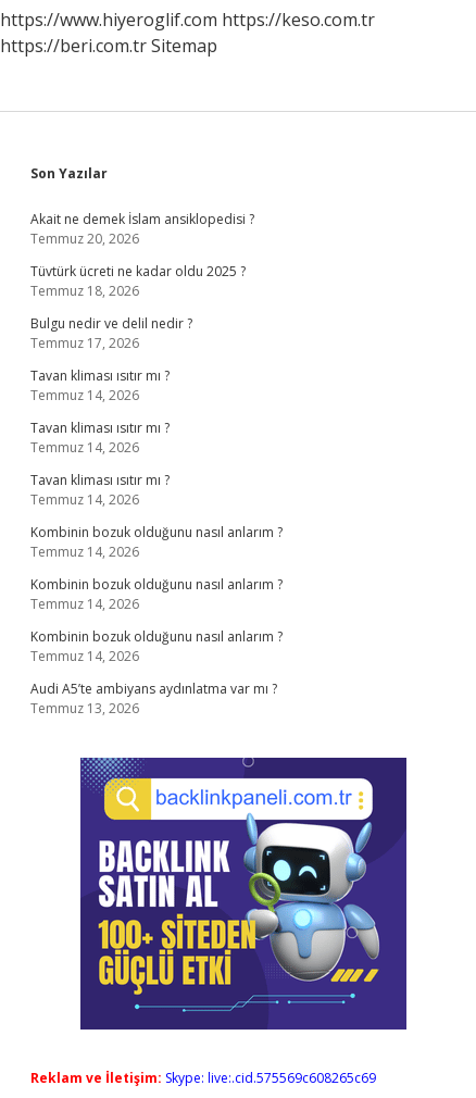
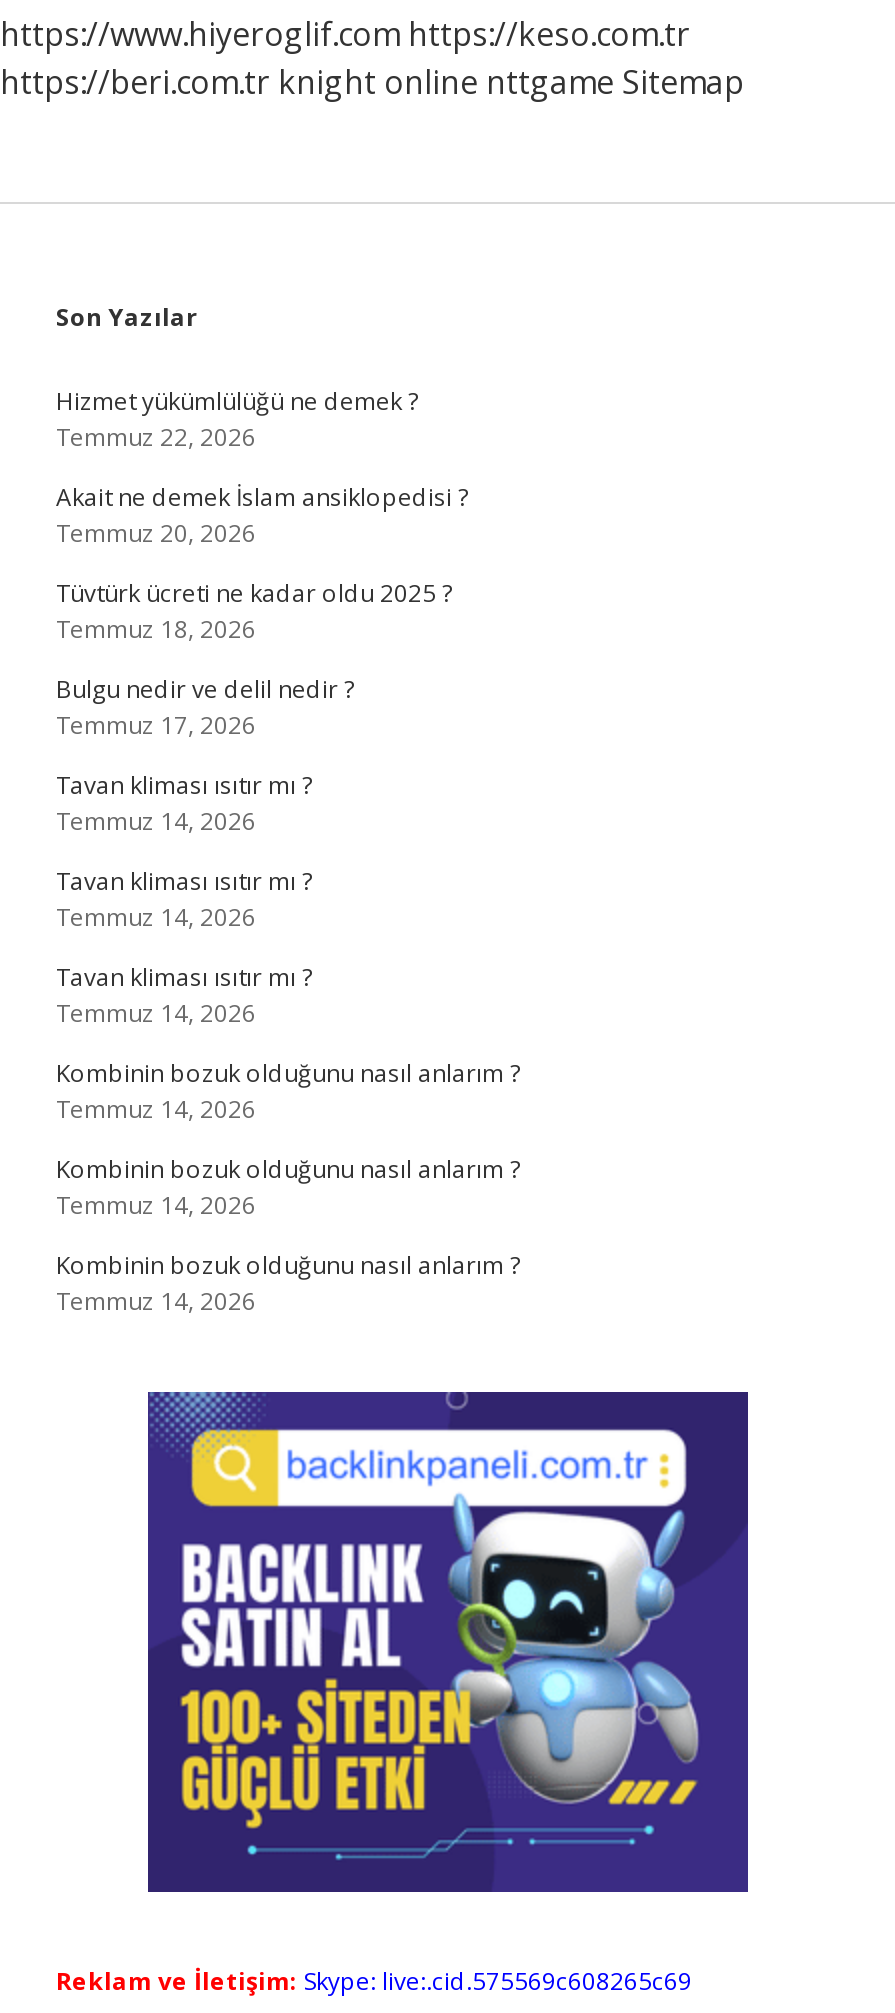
[0,34,217,58] https://beri.com.tr Sitemap -> [0,60,744,104] https://beri.com.tr knight online nttgame Sitemap
none -> [56,384,418,454] Hizmet yükümlülüğü ne demek ? | Temmuz 22, 2026
moved [30,210,283,665] -> [56,480,520,1318]: Akait ne demek İslam ansiklopedisi ? | Temmuz 20, 2026 | Tüvtürk ücreti ne kadar oldu 2025 ? | ... | Kombinin bozuk olduğunu nasıl anlarım ? | Temmuz 14, 2026
[30,679,277,718] Audi A5’te ambiyans aydınlatma var mı ? | Temmuz 13, 2026 -> none

